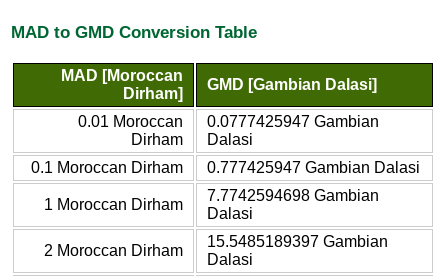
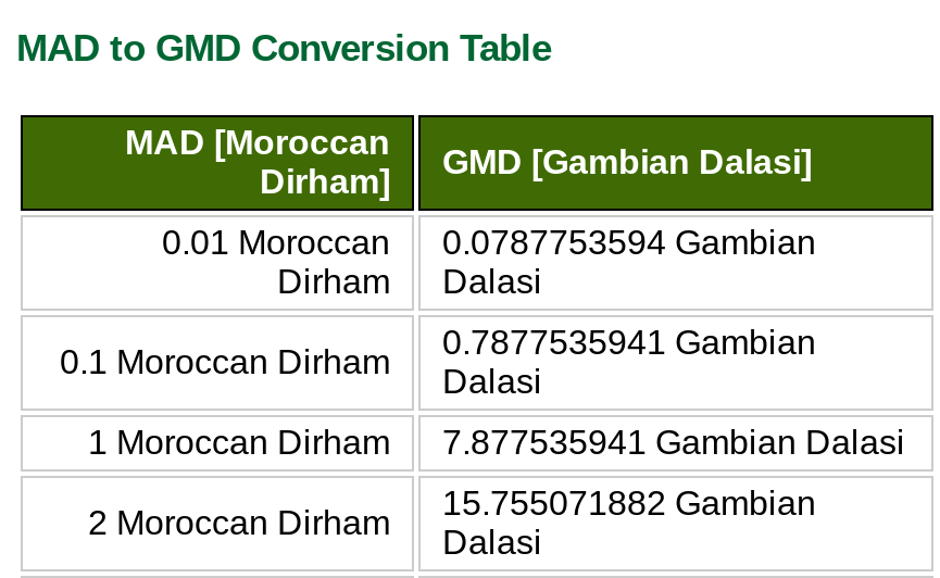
[78,113,379,130] 0.01 Moroccan 0.0777425947 Gambian -> [162,223,816,260] 0.01 Moroccan 0.0787753594 Gambian
[207,159,420,176] 0.777425947 Gambian Dalasi -> [442,323,816,399] 0.7877535941 Gambian | Dalasi
[207,187,379,222] 7.7742594698 Gambian | Dalasi -> [442,423,905,460] 7.877535941 Gambian Dalasi
[207,233,388,250] 15.5485189397 Gambian -> [442,484,816,521] 15.755071882 Gambian

